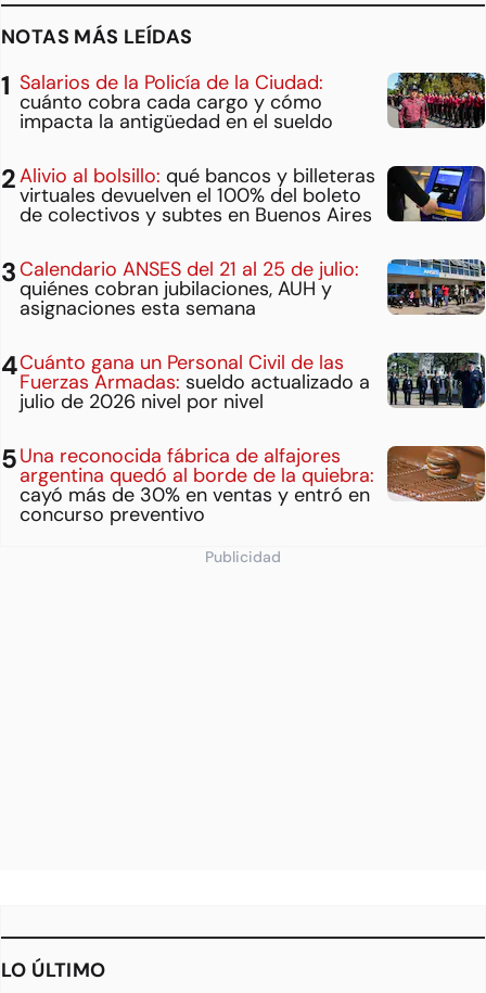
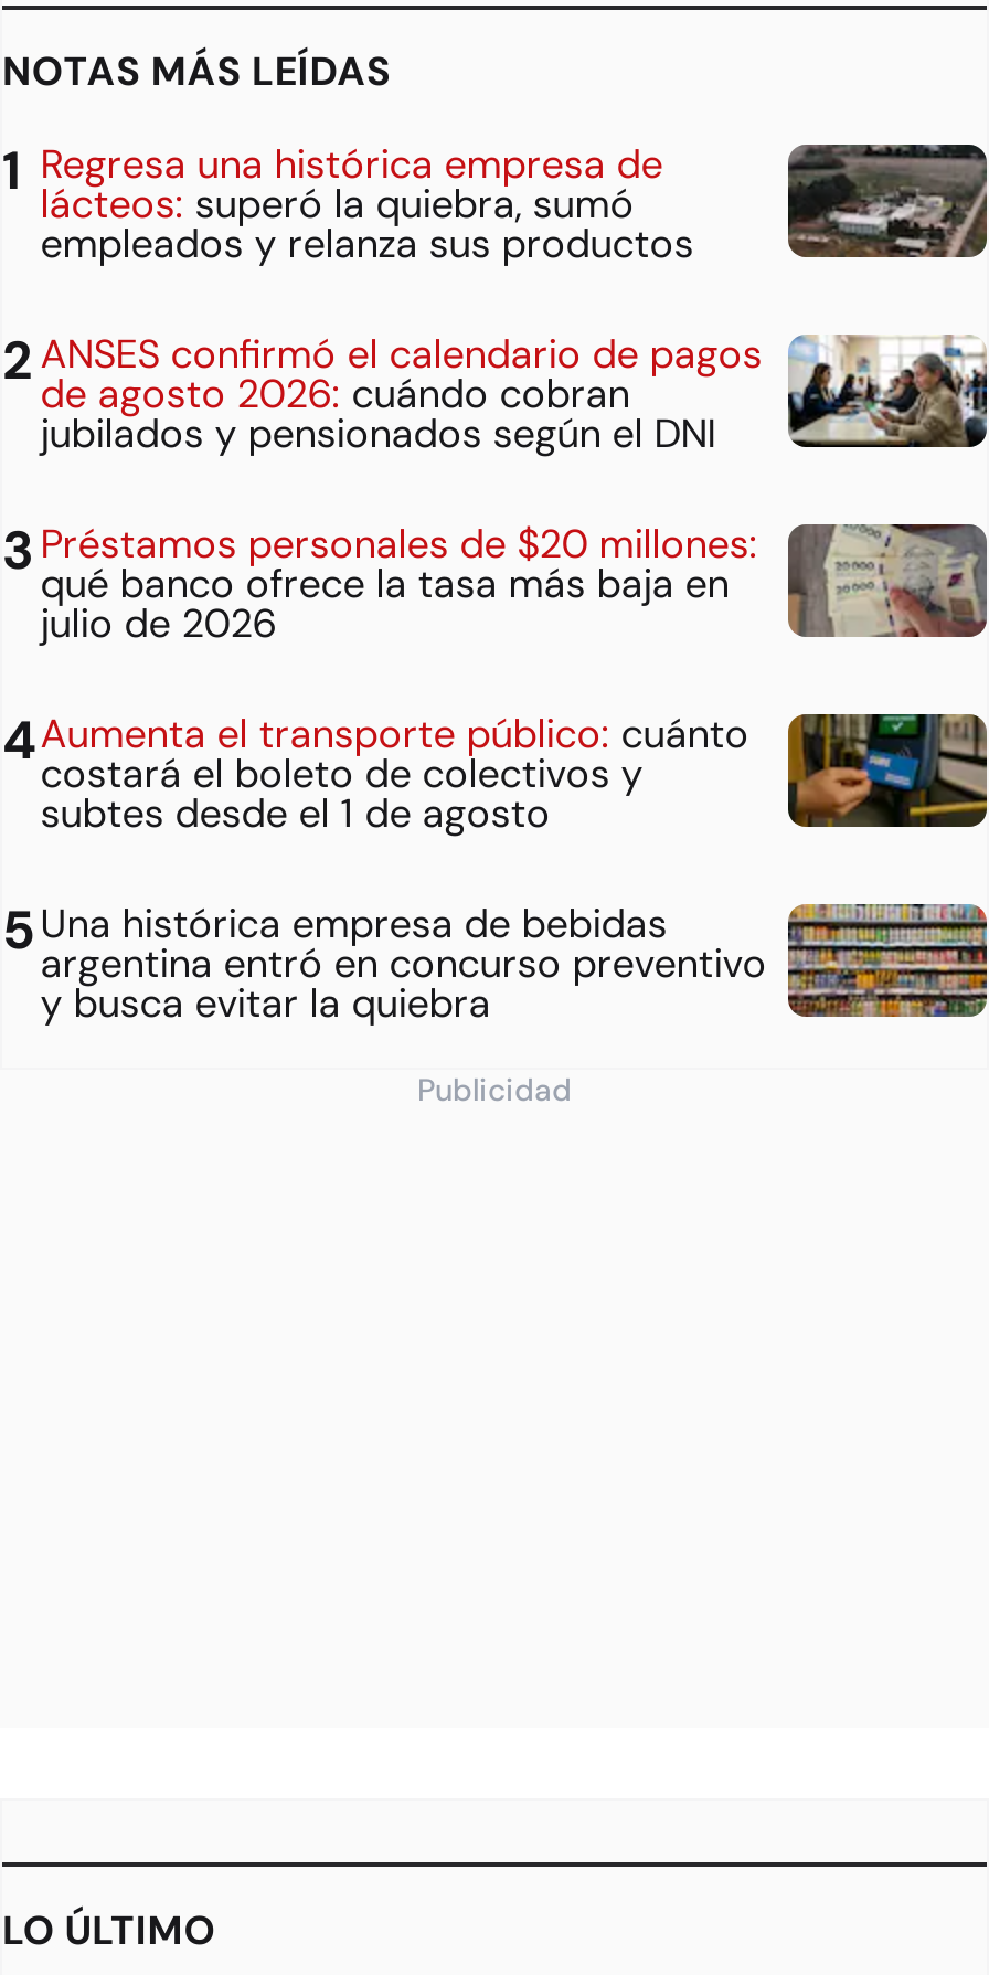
[20,69,333,135] Salarios de la Policía de la Ciudad: | cuánto cobra cada cargo y cómo | impacta la antigüedad en el sueldo -> [40,138,694,270] Regresa una histórica empresa de | lácteos: superó la quiebra, sumó | empleados y relanza sus productos
[387,72,483,129] [image] -> [788,142,982,259] [image]
[20,163,483,228] [image] | Alivio al bolsillo: qué bancos y billeteras | virtuales devuelven el 100% del boleto | de colectivos y subtes en Buenos Aires -> [40,328,982,460] [image] | ANSES confirmó el calendario de pagos | de agosto 2026: cuándo cobran | jubilados y pensionados según el DNI
[20,256,483,321] [image] | Calendario ANSES del 21 al 25 de julio: | quiénes cobran jubilaciones, AUH y | asignaciones esta semana -> [40,518,982,650] [image] | Préstamos personales de $20 millones: | qué banco ofrece la tasa más baja en | julio de 2026
[20,349,483,415] [image] | Cuánto gana un Personal Civil de las | Fuerzas Armadas: sueldo actualizado a | julio de 2026 nivel por nivel -> [40,708,982,840] [image] | Aumenta el transporte público: cuánto | costará el boleto de colectivos y | subtes desde el 1 de agosto
[20,443,483,527] [image] | Una reconocida fábrica de alfajores | argentina quedó al borde de la quiebra: | cayó más de 30% en ventas y entró en | concurso preventivo -> [40,898,982,1030] [image] | Una histórica empresa de bebidas | argentina entró en concurso preventivo | y busca evitar la quiebra

